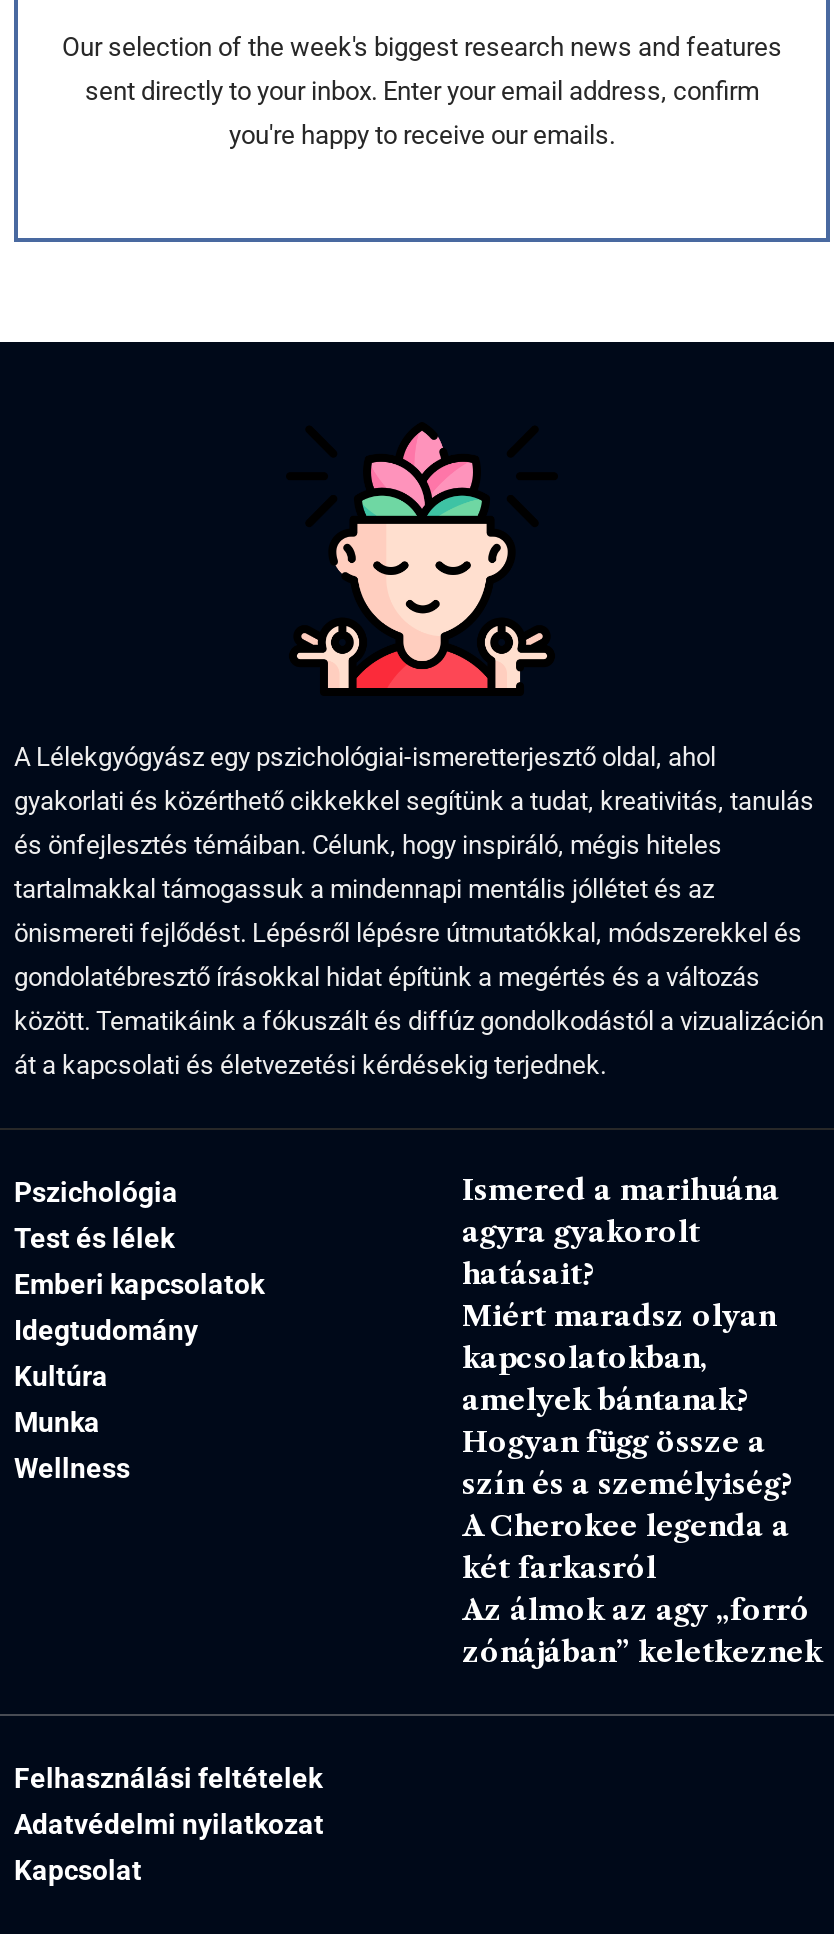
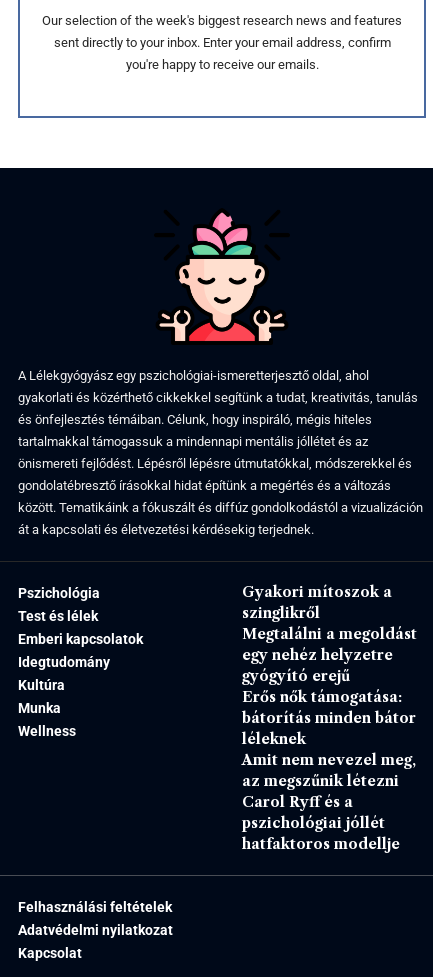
[462,1171,822,1669] Ismered a marihuána | agyra gyakorolt | hatásait? | Miért maradsz olyan | kapcsolatokban, | amelyek bántanak? | Hogyan függ össze a | szín és a személyiség? | A Cherokee legenda a | két farkasról | Az álmok az agy „forró | zónájában” keletkeznek -> [242,583,417,853] Gyakori mítoszok a | szinglikről | Megtalálni a megoldást | egy nehéz helyzetre | gyógyító erejű | Erős nők támogatása: | bátorítás minden bátor | léleknek | Amit nem nevezel meg, | az megszűnik létezni | Carol Ryff és a | pszichológiai jóllét | hatfaktoros modellje

